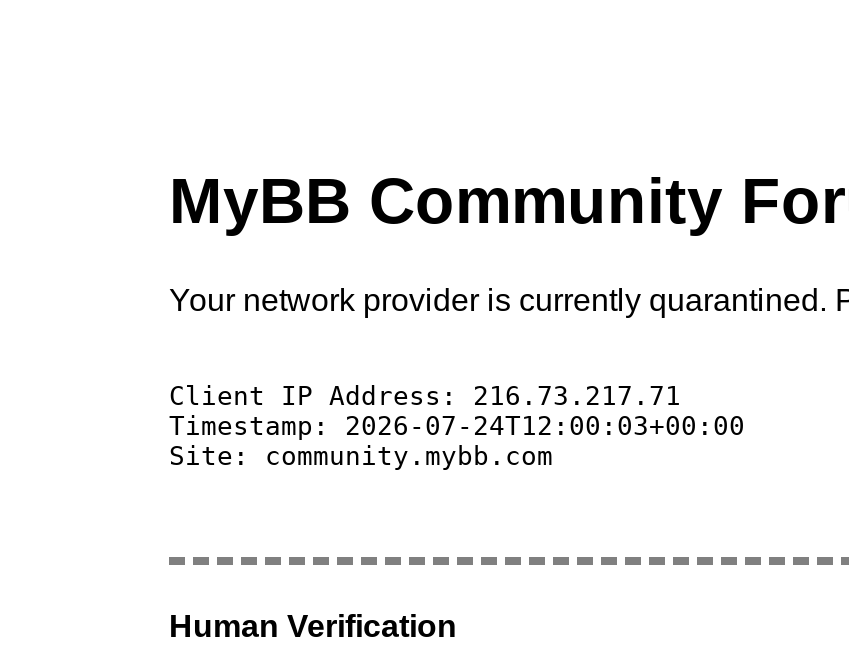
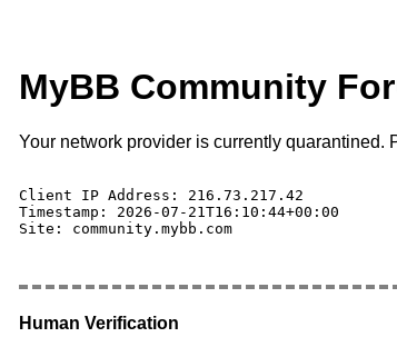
[169,381,697,411] Client IP Address: 216.73.217.71 -> [19,187,312,203] Client IP Address: 216.73.217.42
[169,411,745,441] Timestamp: 2026-07-24T12:00:03+00:00 -> [19,203,339,220] Timestamp: 2026-07-21T16:10:44+00:00

